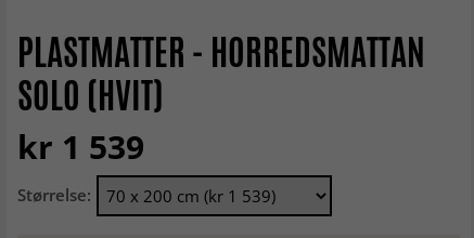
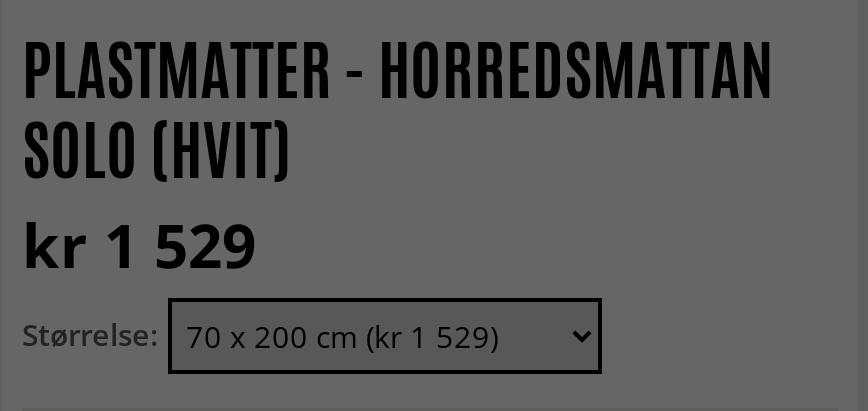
[17,124,144,169] kr 1 539 -> [22,204,256,286] kr 1 529

